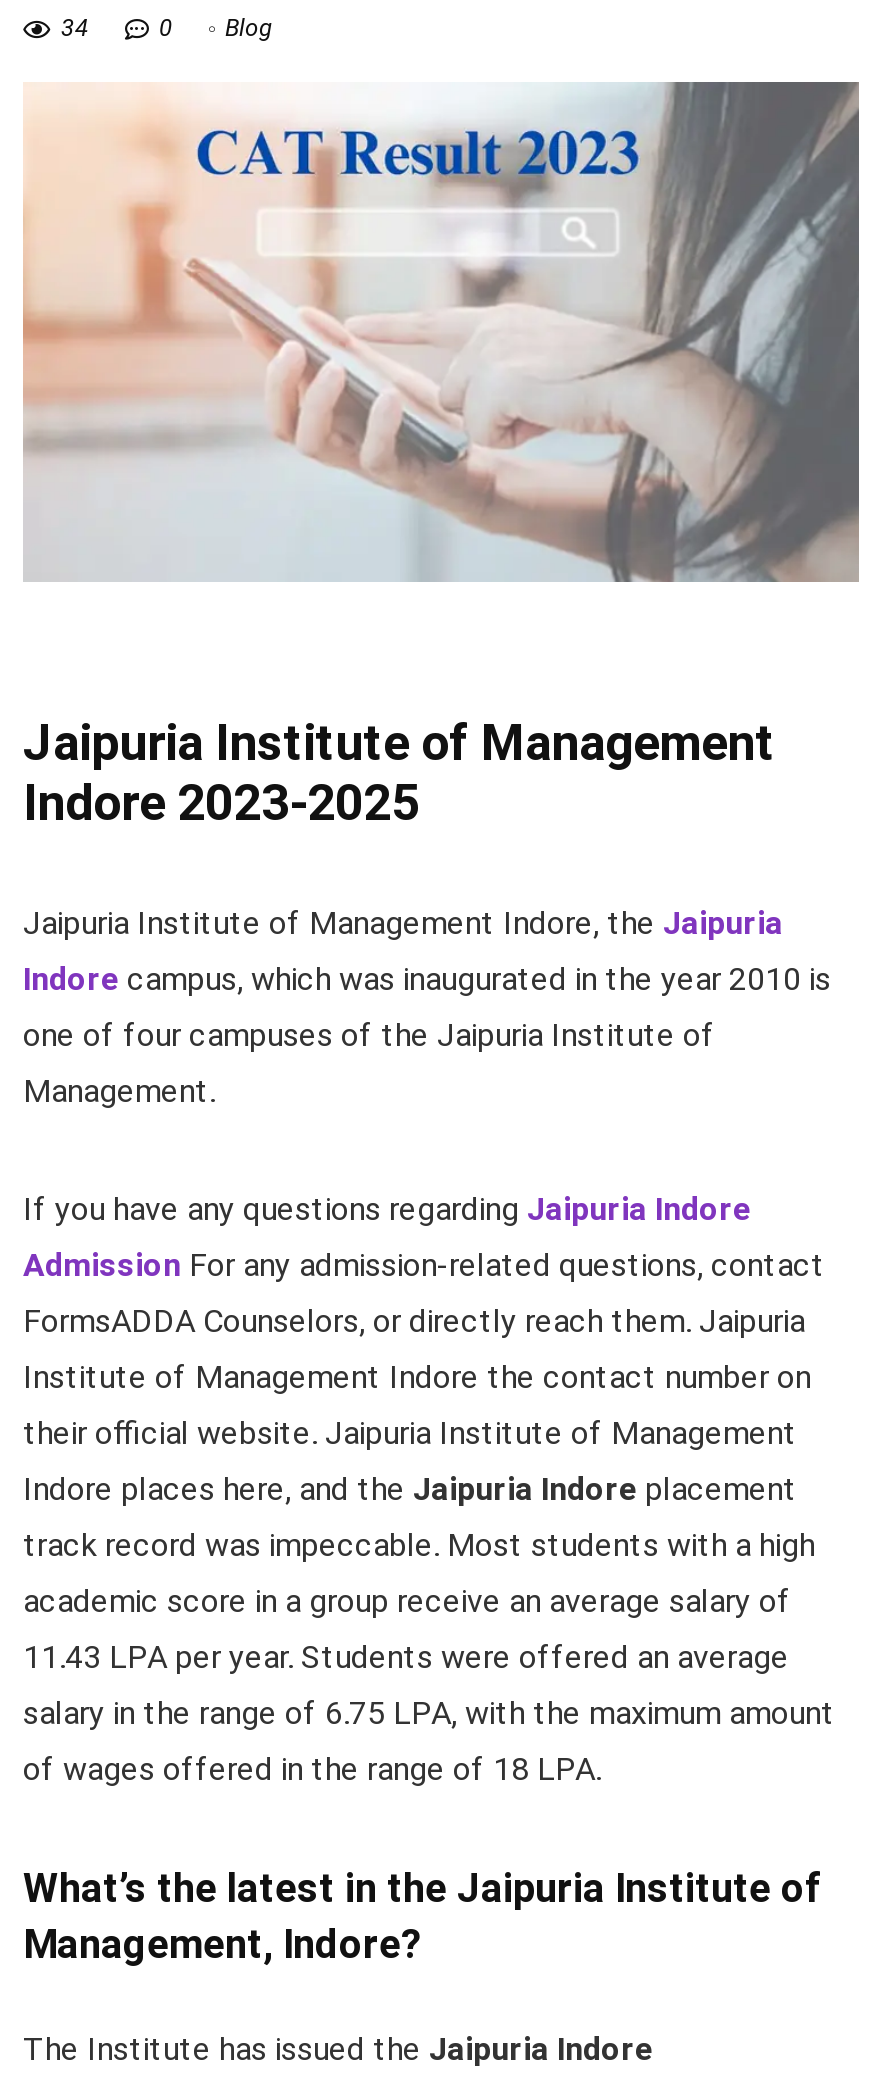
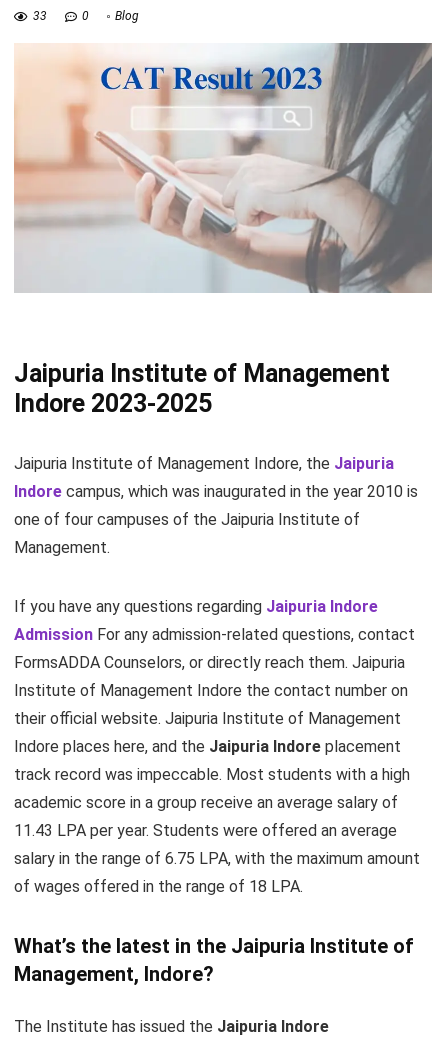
[61,14,89,42] 34 -> [33,9,47,23] 33

